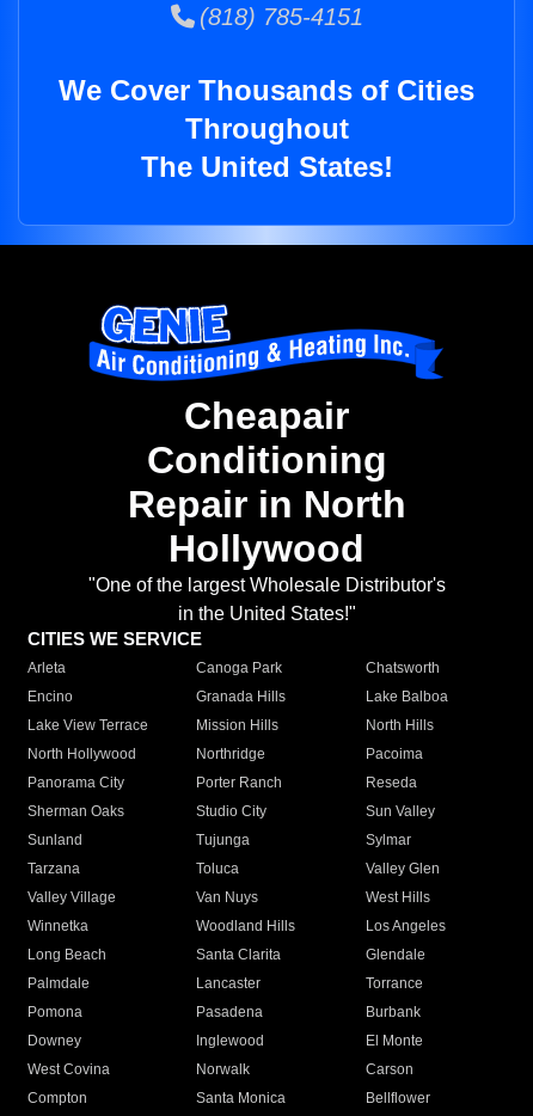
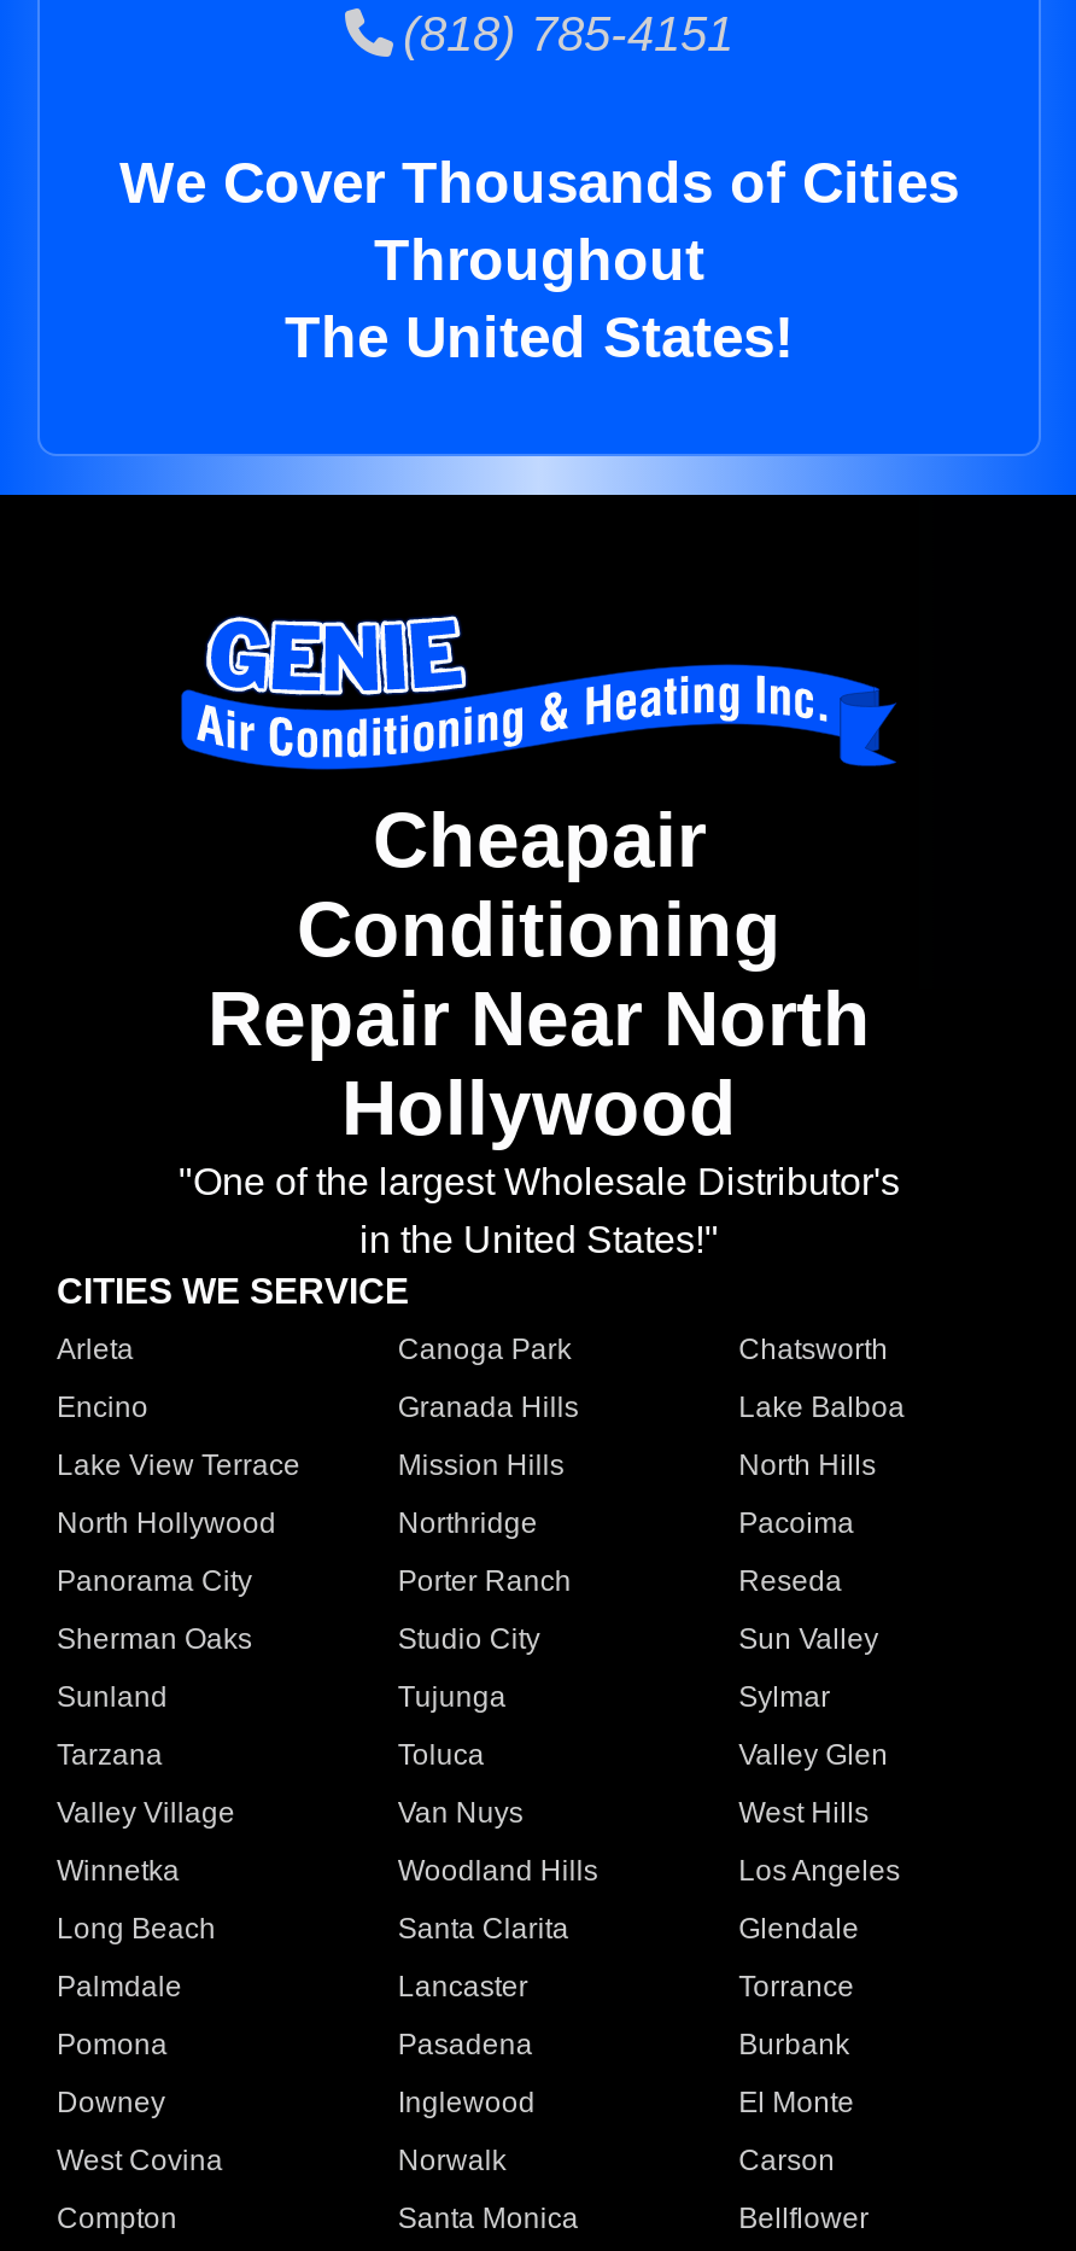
[127,483,406,526] Repair in North -> [207,976,871,1063] Repair Near North

